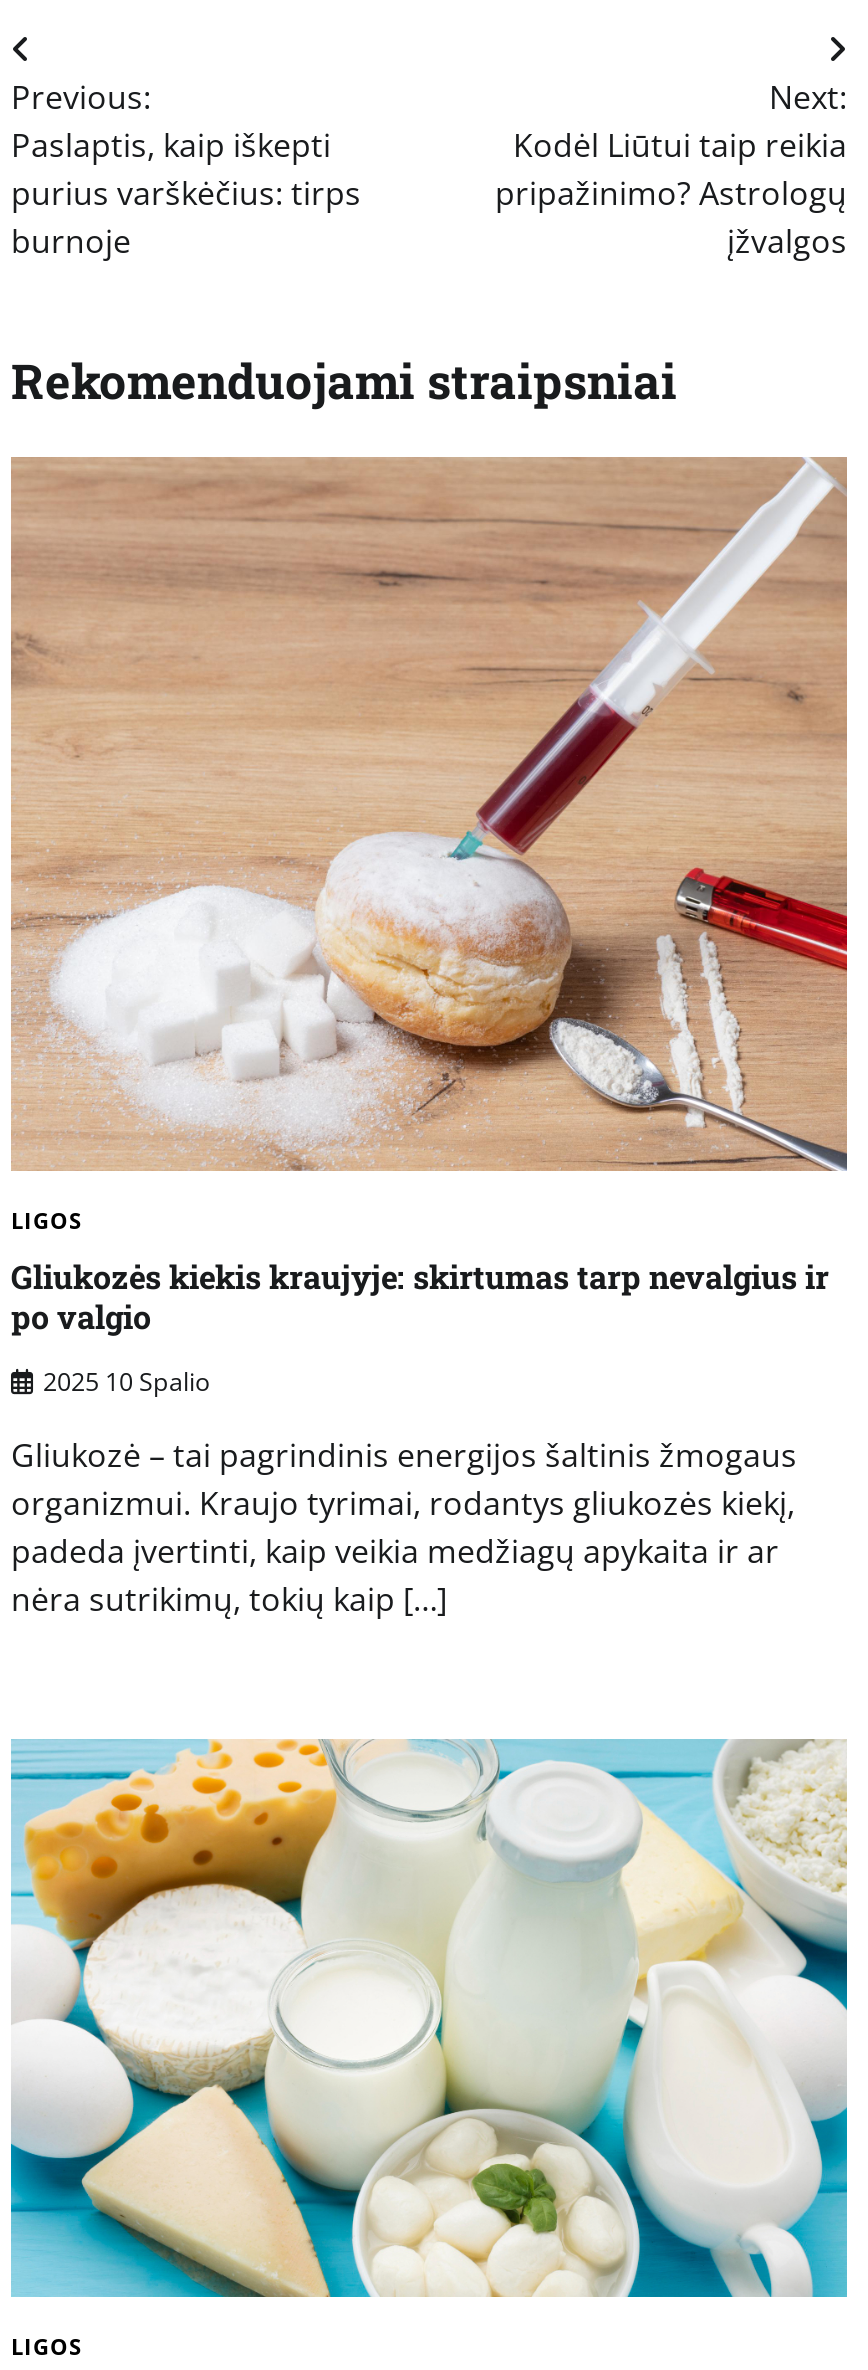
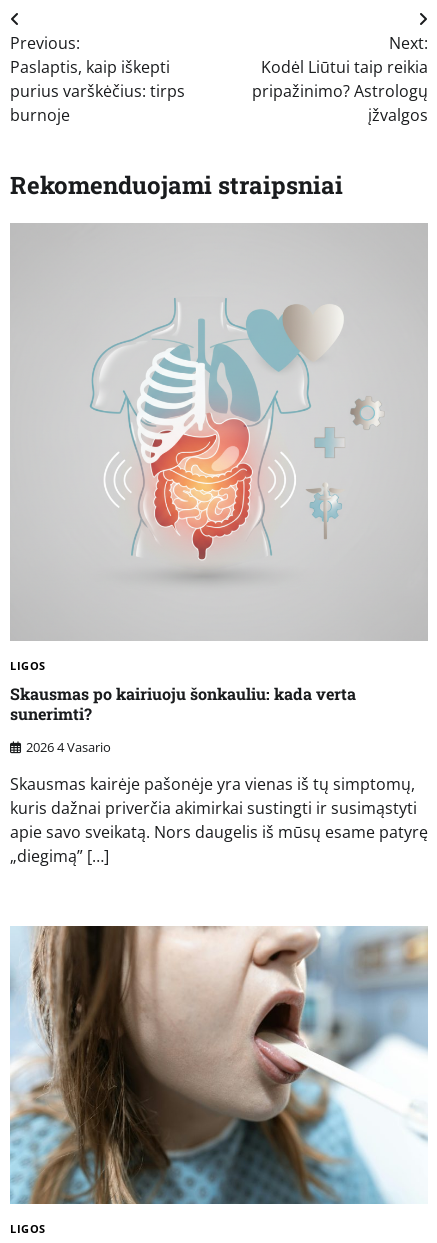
[11,457,849,1171] [image] -> [10,223,428,615] [image]
[11,1255,829,1337] Gliukozės kiekis kraujyje: skirtumas tarp nevalgius ir | po valgio -> [10,683,356,724] Skausmas po kairiuoju šonkauliu: kada verta | sunerimti?
[43,1364,211,1400] 2025 10 Spalio -> [26,738,111,756] 2026 4 Vasario
[11,1434,797,1622] Gliukozė – tai pagrindinis energijos šaltinis žmogaus | organizmui. Kraujo tyrimai, rodantys gliukozės kiekį, | padeda įvertinti, kaip veikia medžiagų apykaita ir ar | nėra sutrikimų, tokių kaip […] -> [10,773,428,867] Skausmas kairėje pašonėje yra vienas iš tų simptomų, | kuris dažnai priverčia akimirkai sustingti ir susimąstyti | apie savo sveikatą. Nors daugelis iš mūsų esame patyrę | „diegimą” […]
[9,1739,849,2301] [image] -> [10,925,428,1205] [image]

